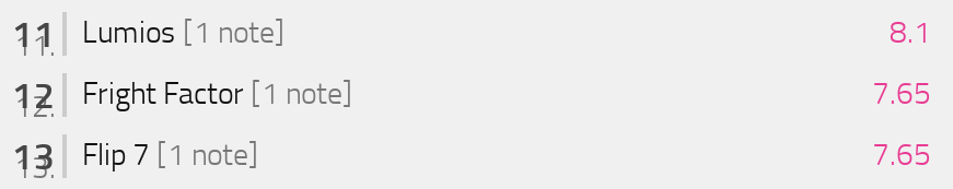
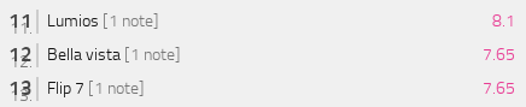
[82,77,353,114] Fright Factor [1 note] -> [47,44,181,65] Bella vista [1 note]

